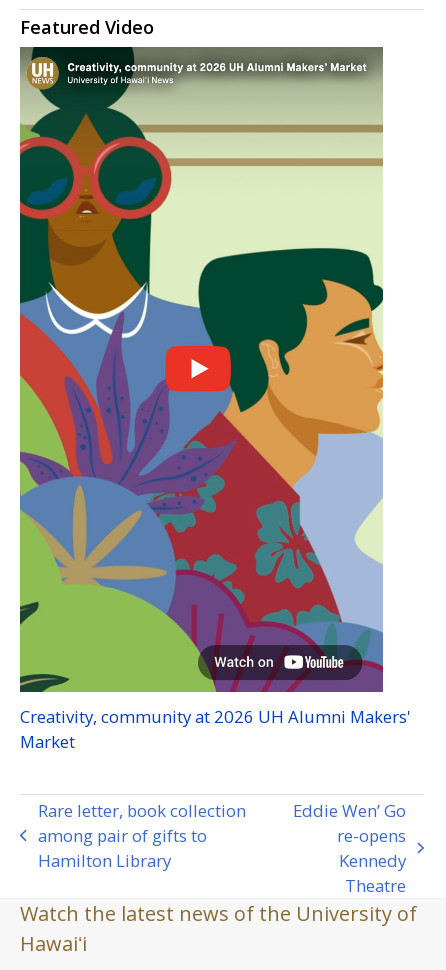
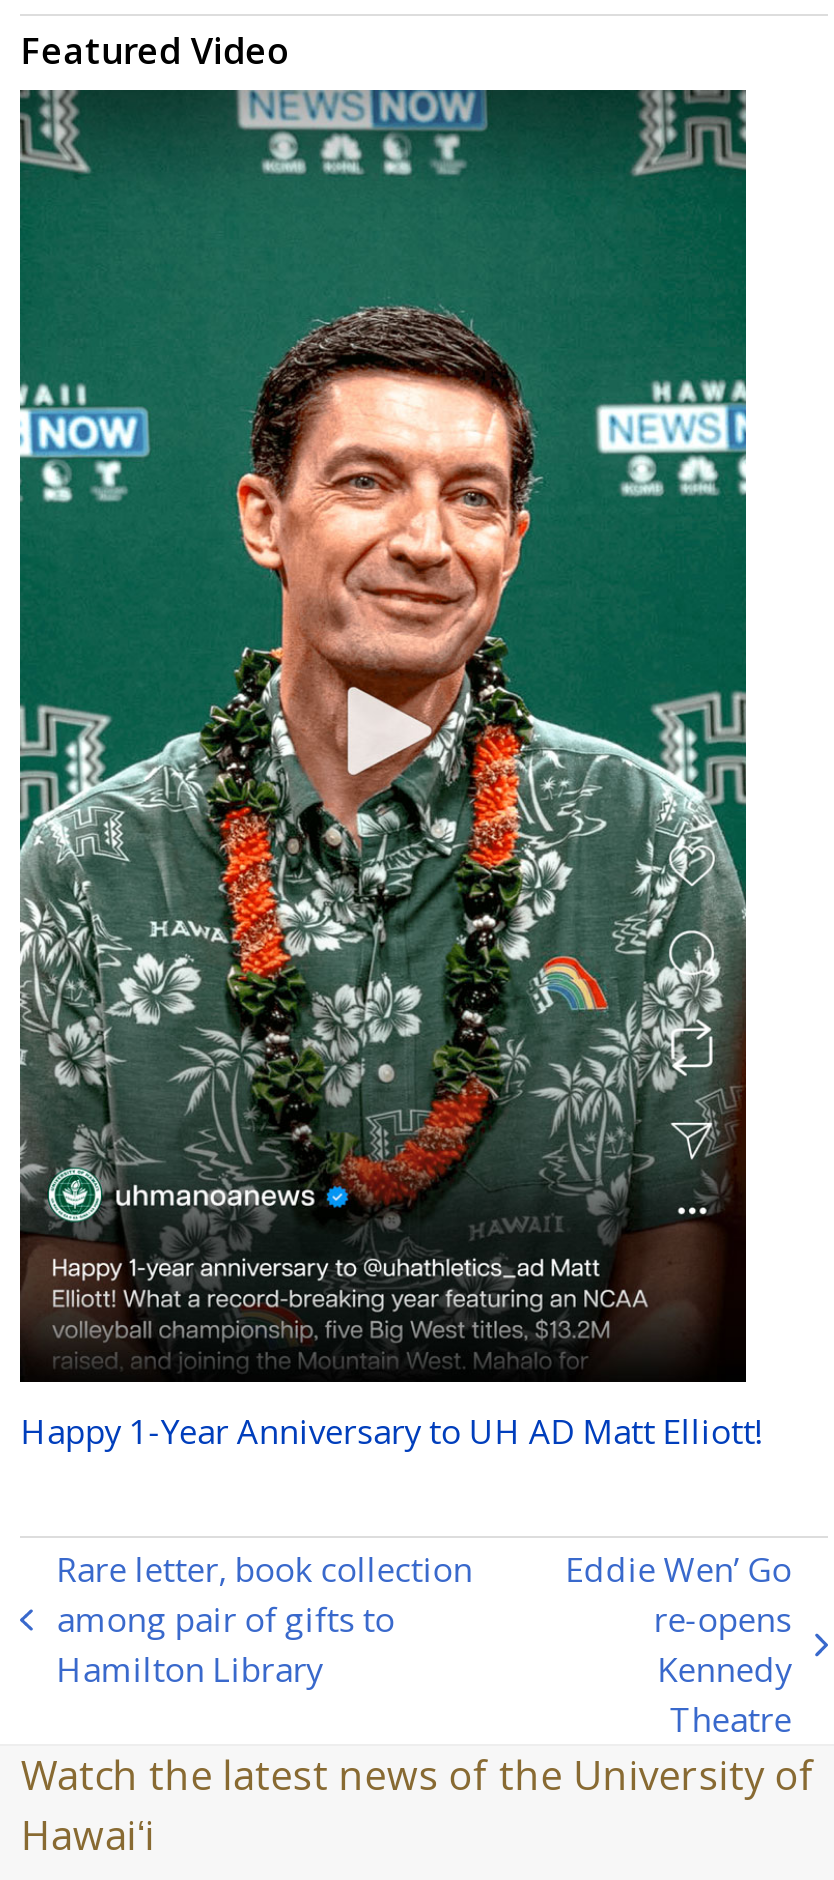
[19,46,411,753] [image] | Creativity, community at 2026 UH Alumni Makers' | Market -> [18,88,763,1455] [image] | Happy 1-Year Anniversary to UH AD Matt Elliott!

